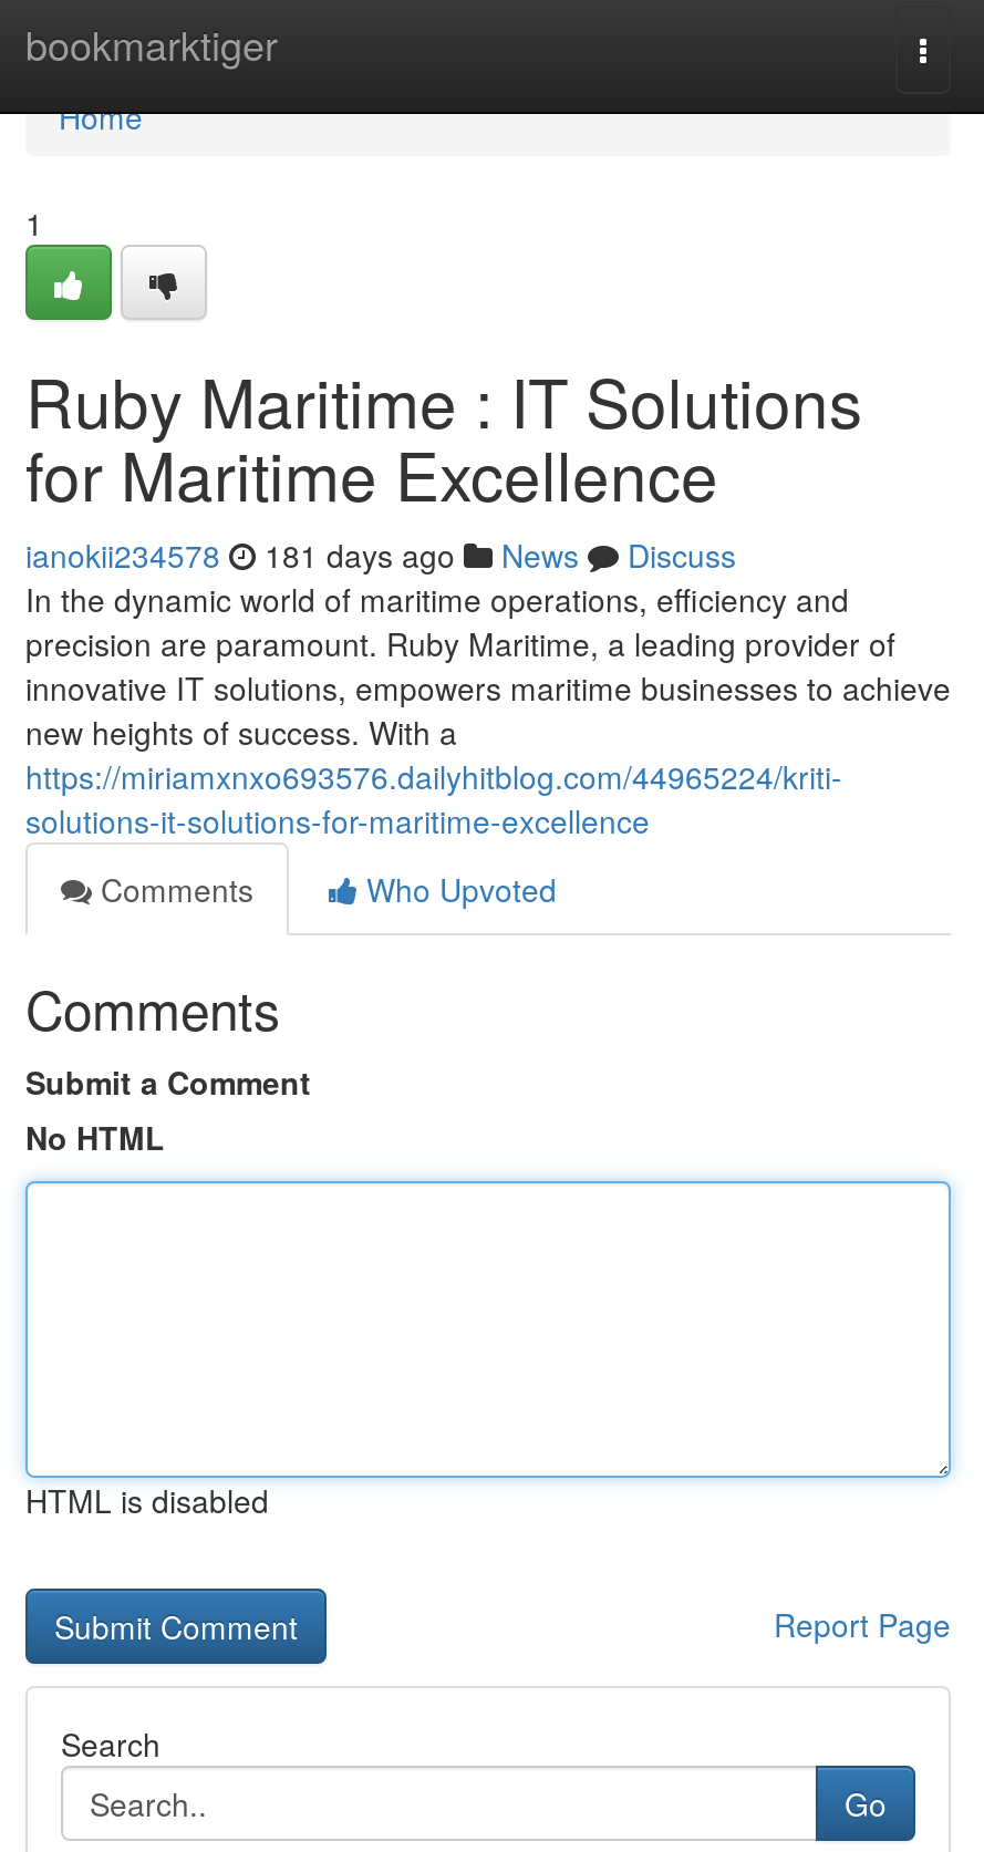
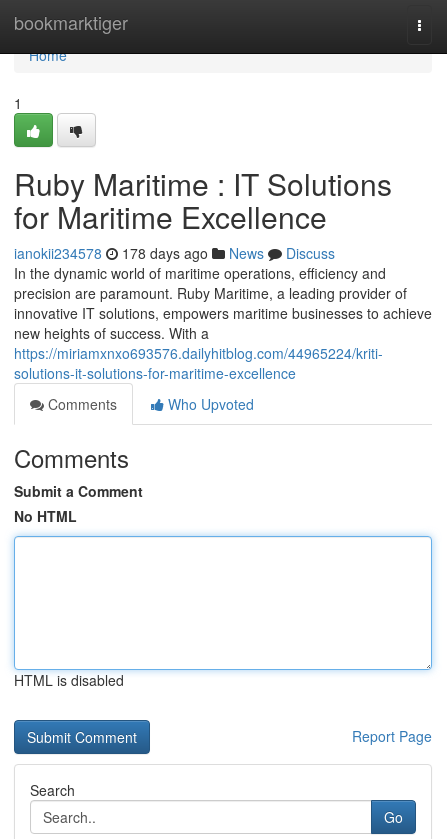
[25,532,736,577] ianokii234578 181 days ago News Discuss -> [14,243,335,263] ianokii234578 178 days ago News Discuss

